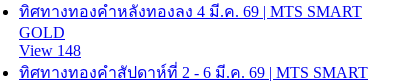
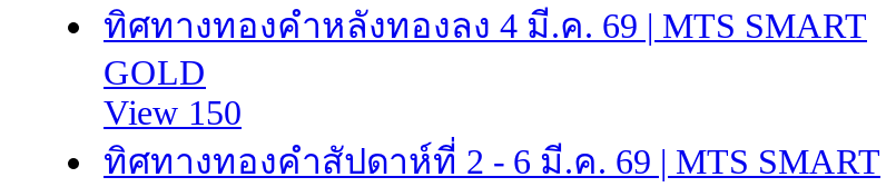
[19,42,81,59] View 148 -> [104,94,242,132] View 150

